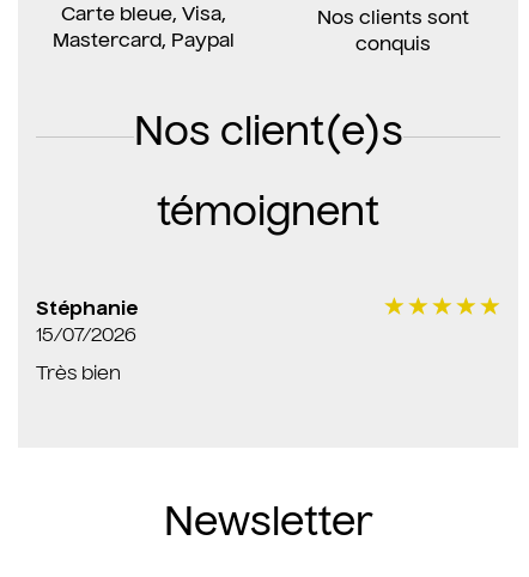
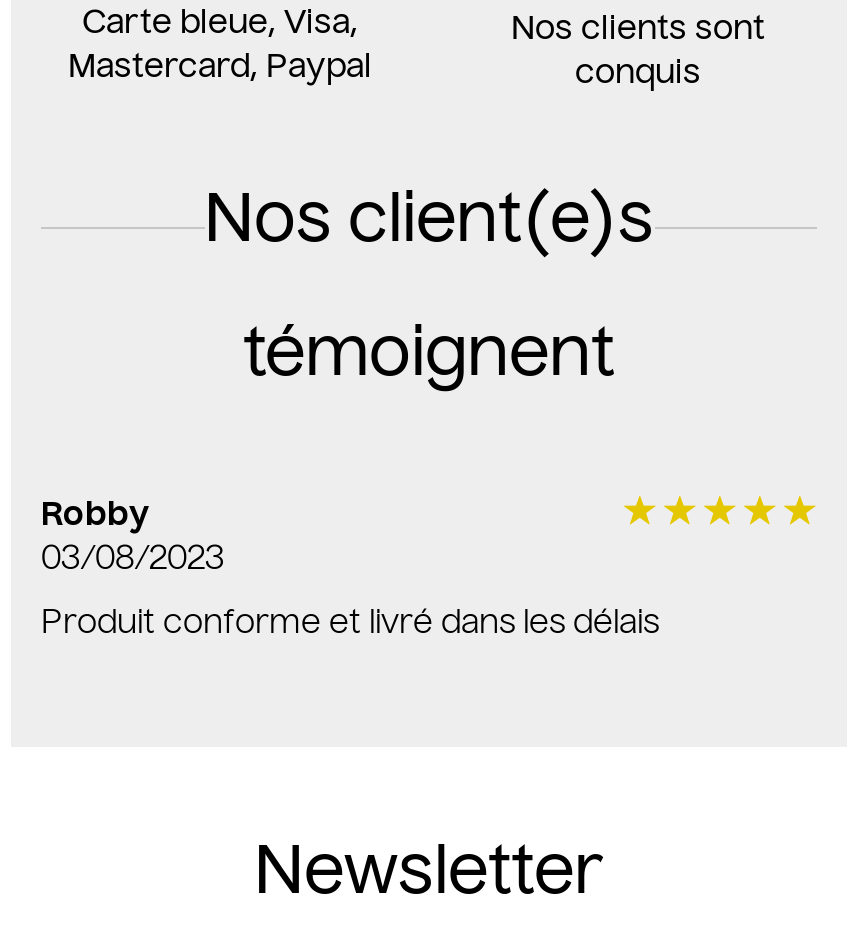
[36,300,138,346] Stéphanie | 15/07/2026 -> [41,501,225,577] Robby | 03/08/2023
[36,365,121,384] Très bien -> [41,609,659,641] Produit conforme et livré dans les délais

